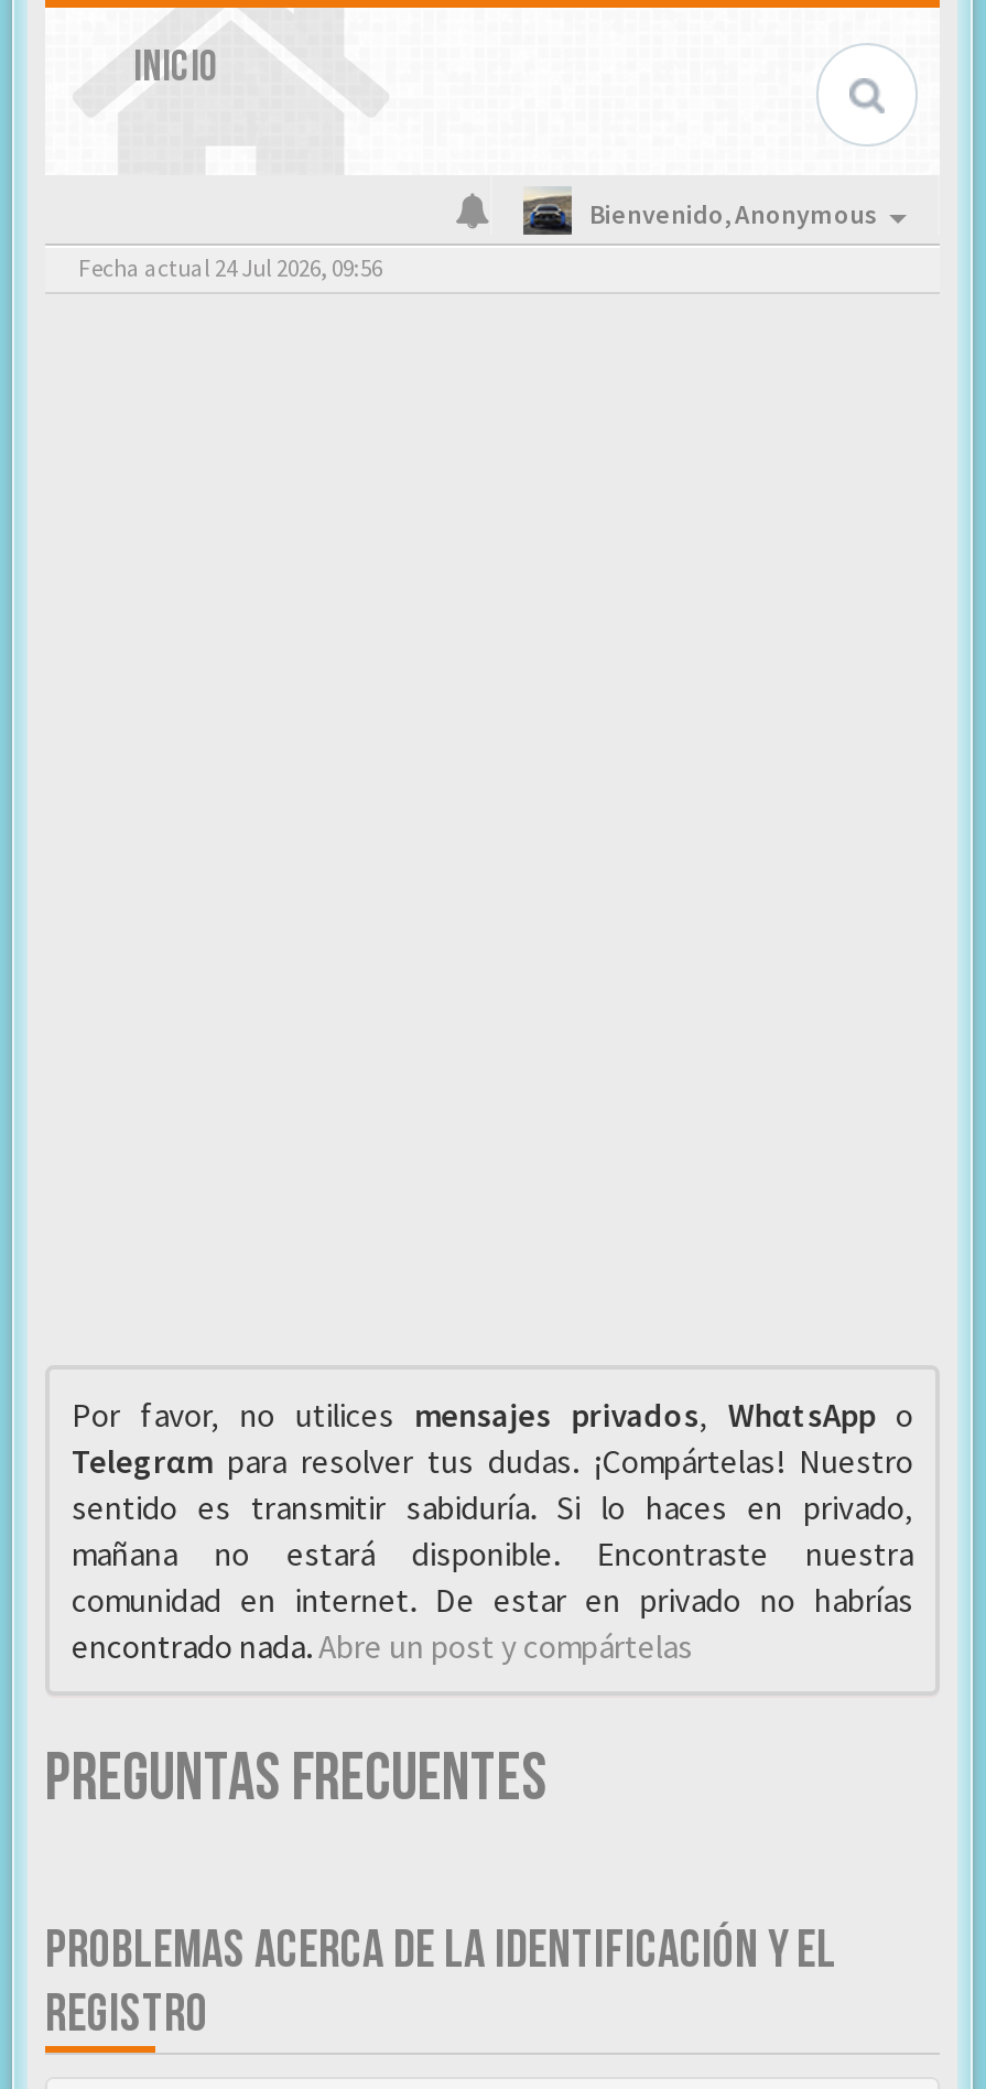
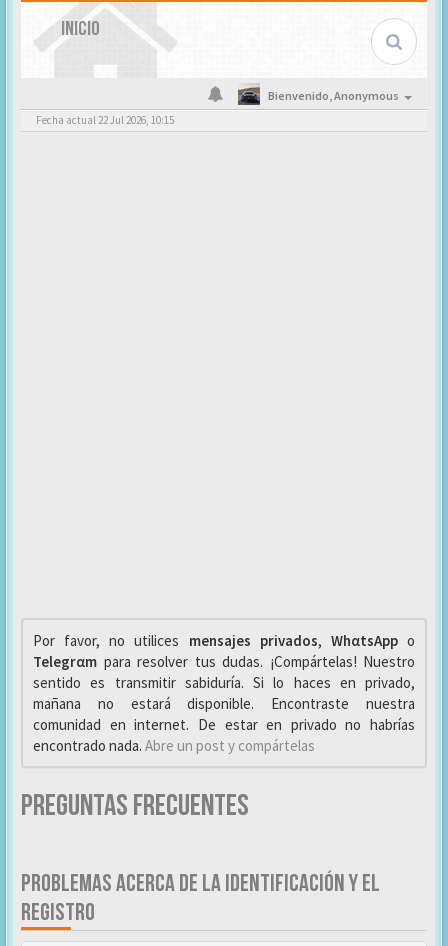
[78,252,382,283] Fecha actual 24 Jul 2026, 09:56 -> [36,113,174,127] Fecha actual 22 Jul 2026, 10:15

